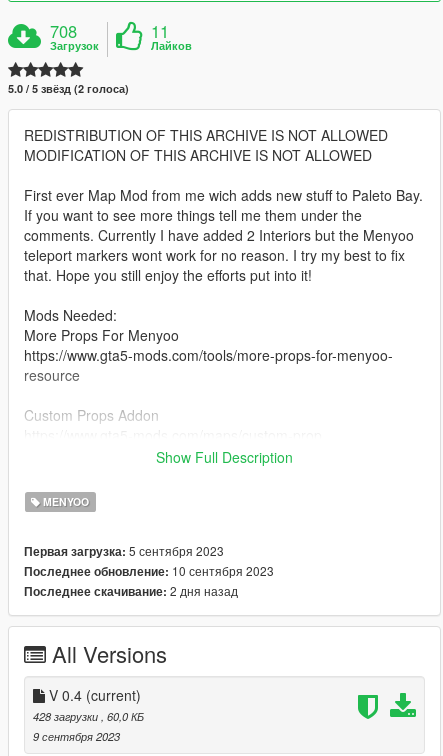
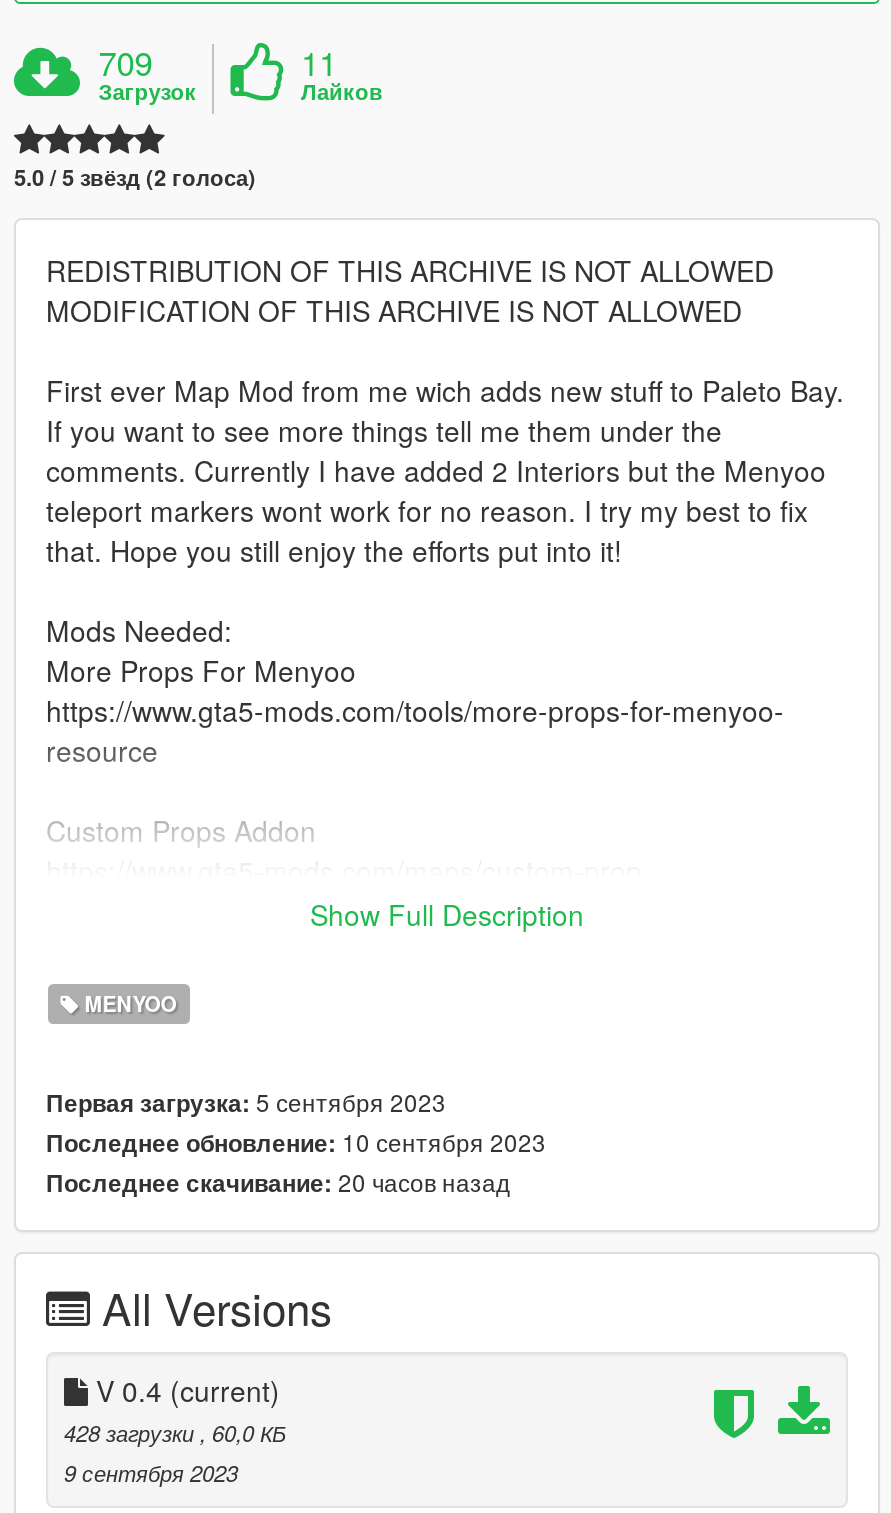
[50,19,77,43] 708 -> [98,38,152,86] 709
[24,582,238,600] Последнее скачивание: 2 дня назад -> [46,1164,510,1200] Последнее скачивание: 20 часов назад

